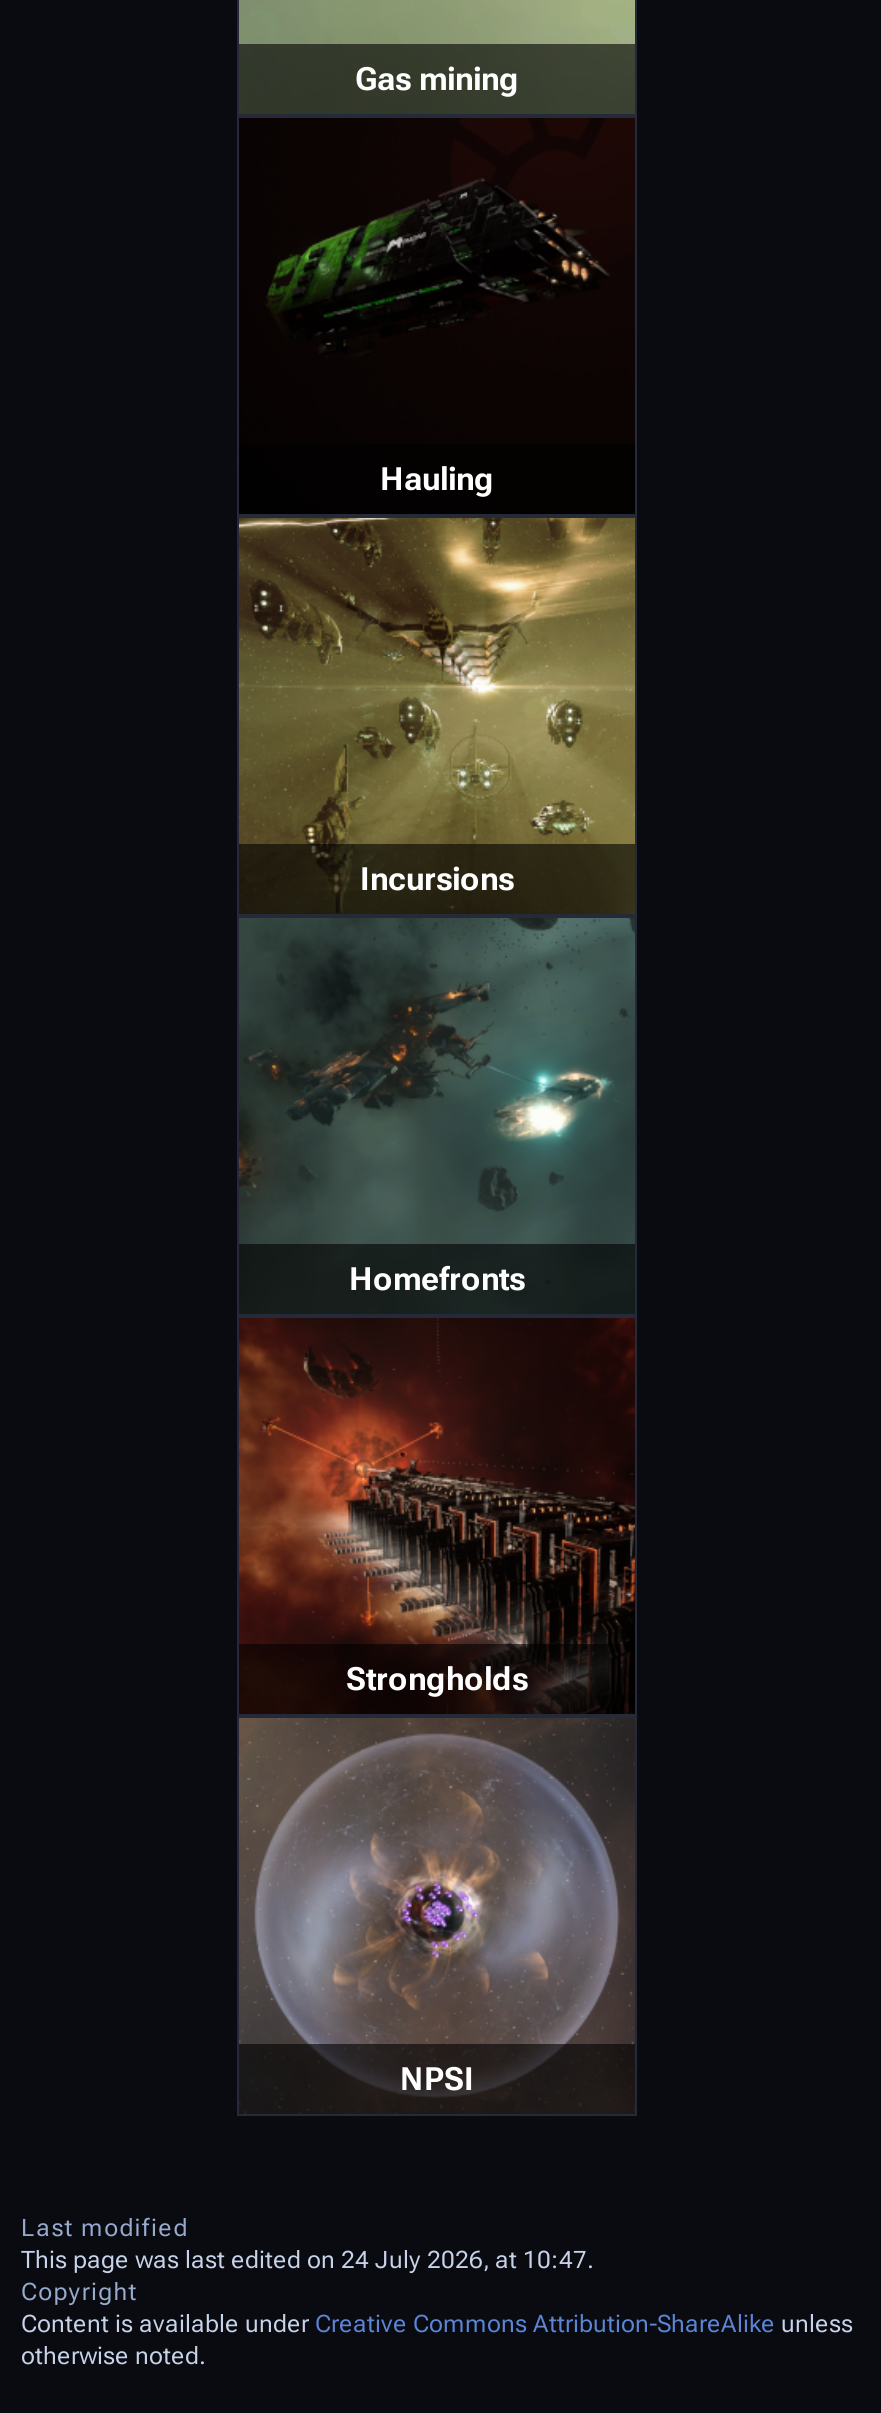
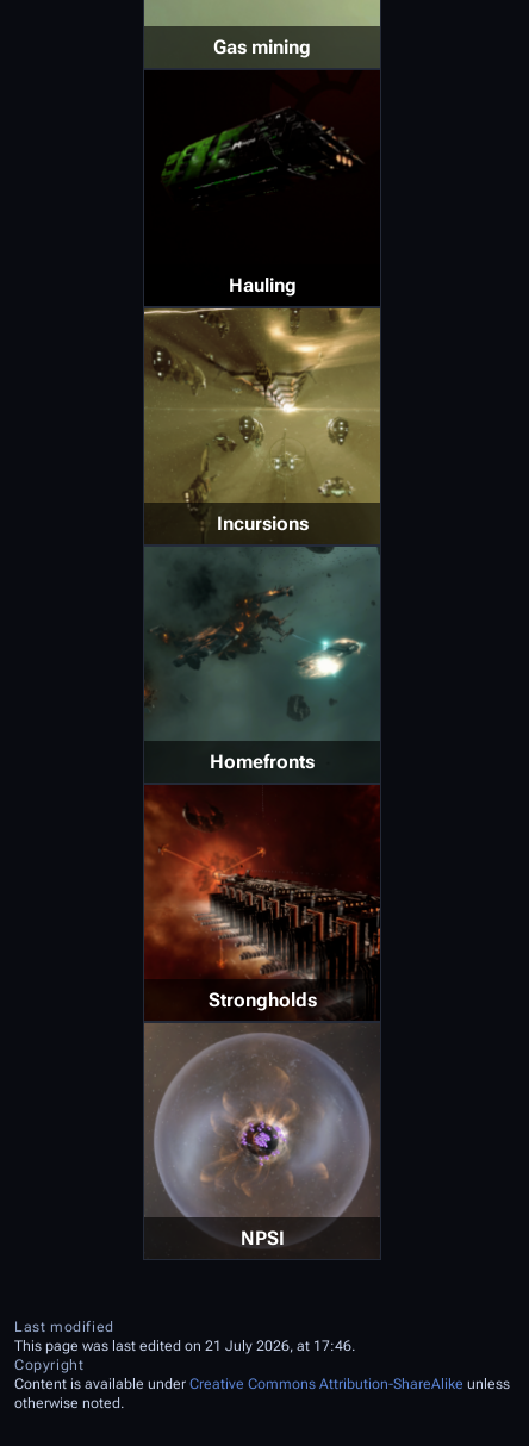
[21,2246,593,2274] This page was last edited on 24 July 2026, at 10:47. -> [14,1338,355,1354] This page was last edited on 21 July 2026, at 17:46.

